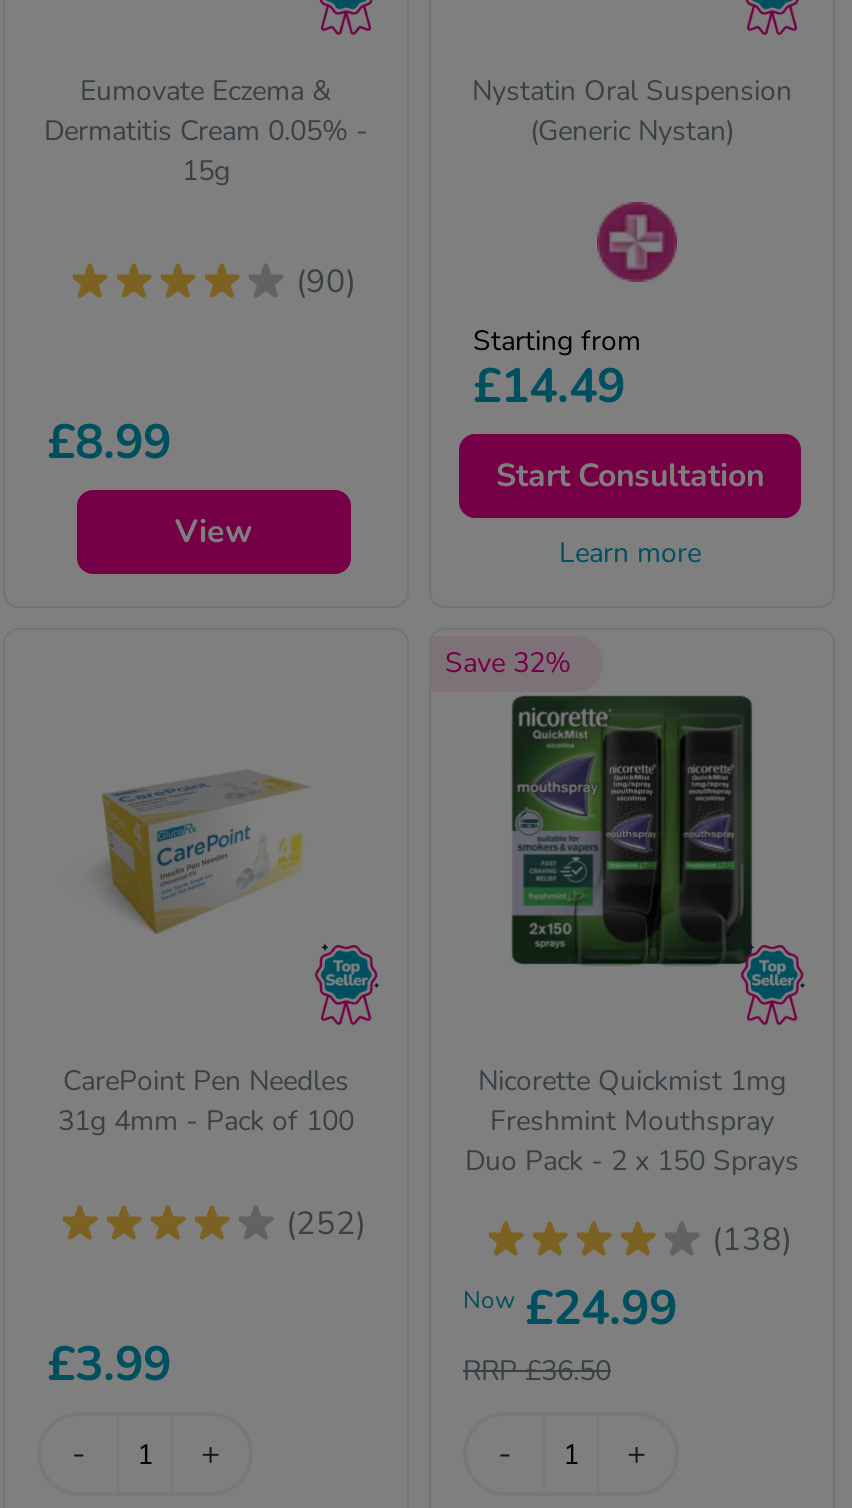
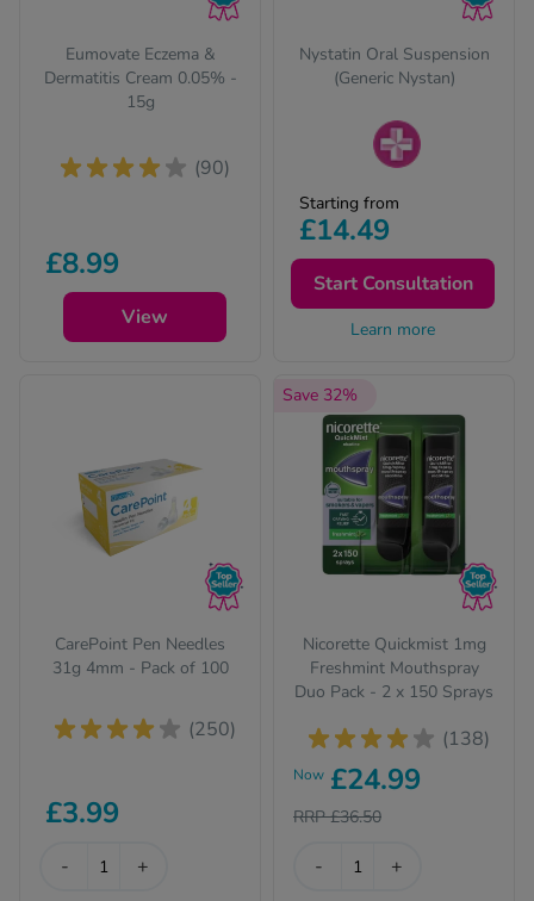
[286,1202,366,1246] (252) -> [188,716,235,743] (250)

